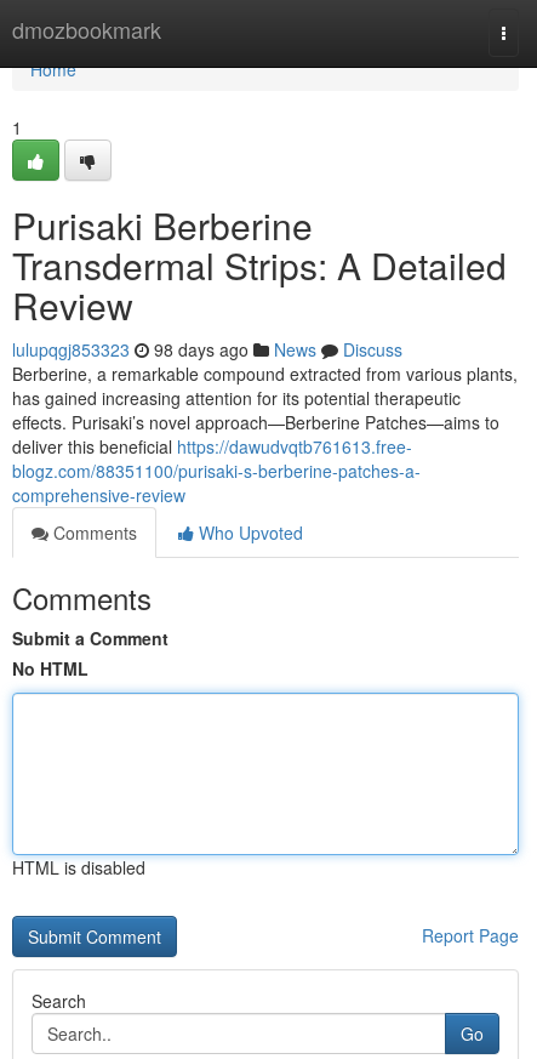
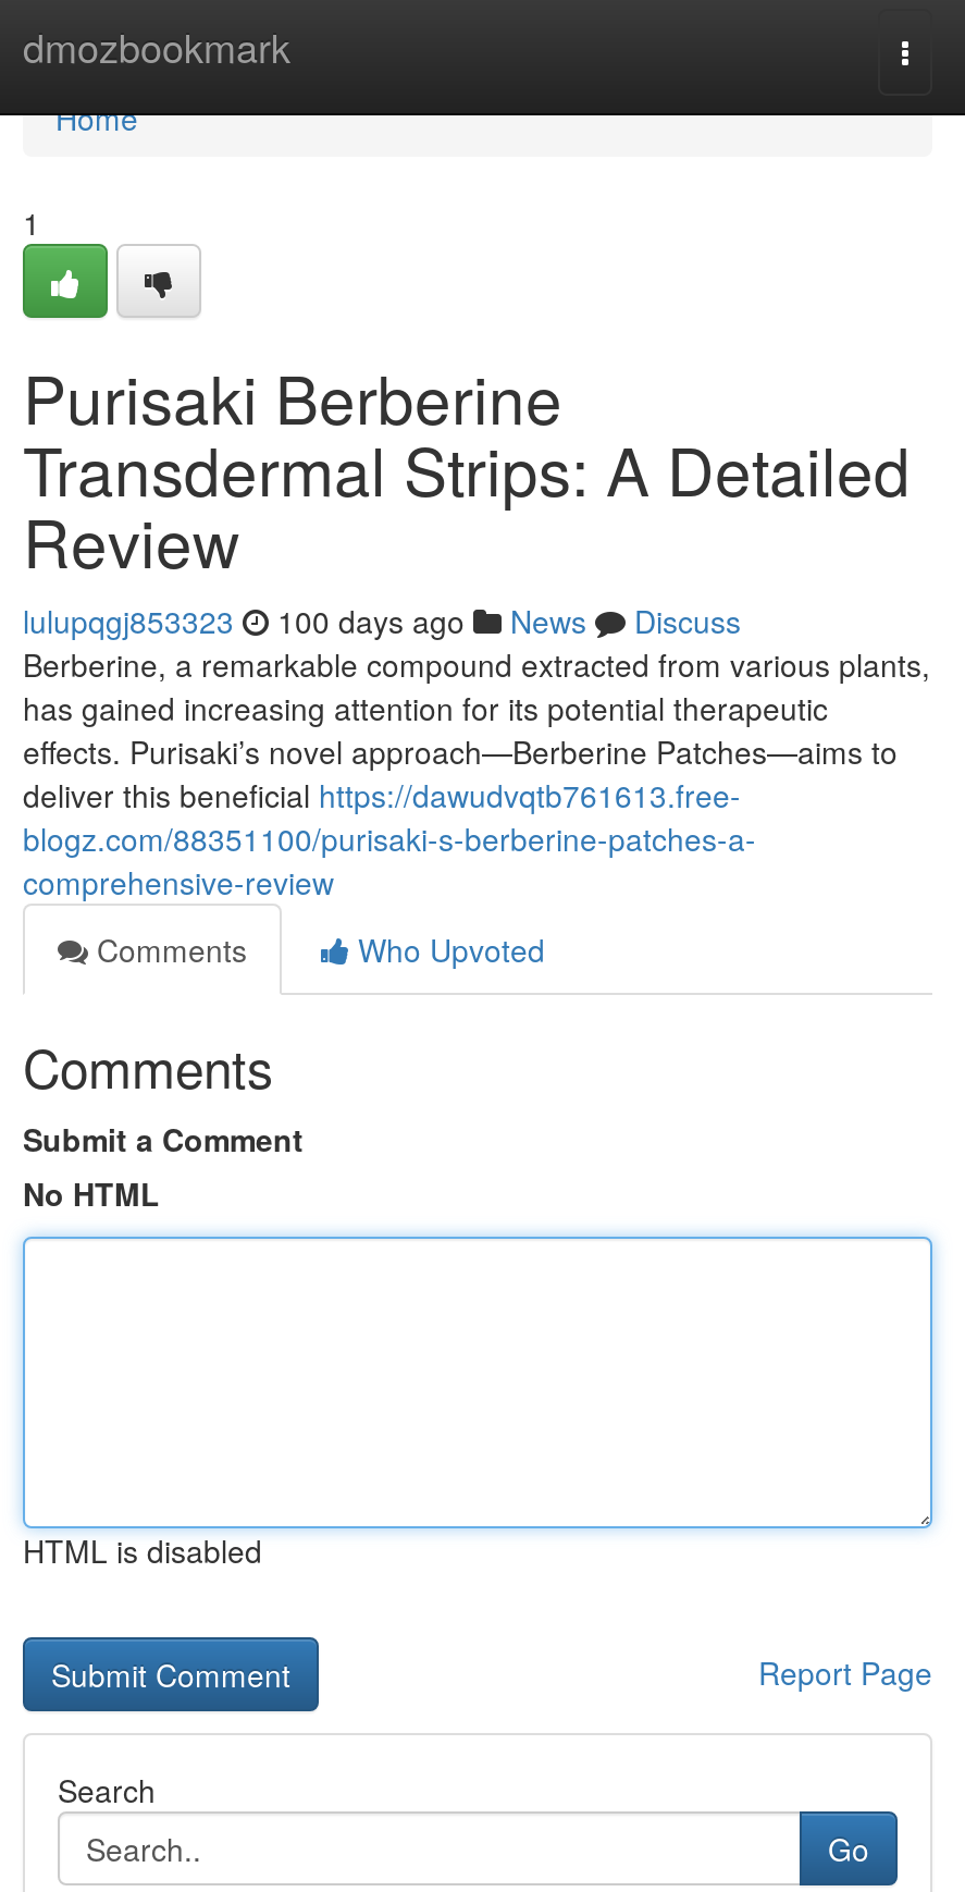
[12,337,402,361] lulupqgj853323 98 days ago News Discuss -> [23,599,741,642] lulupqgj853323 100 days ago News Discuss

